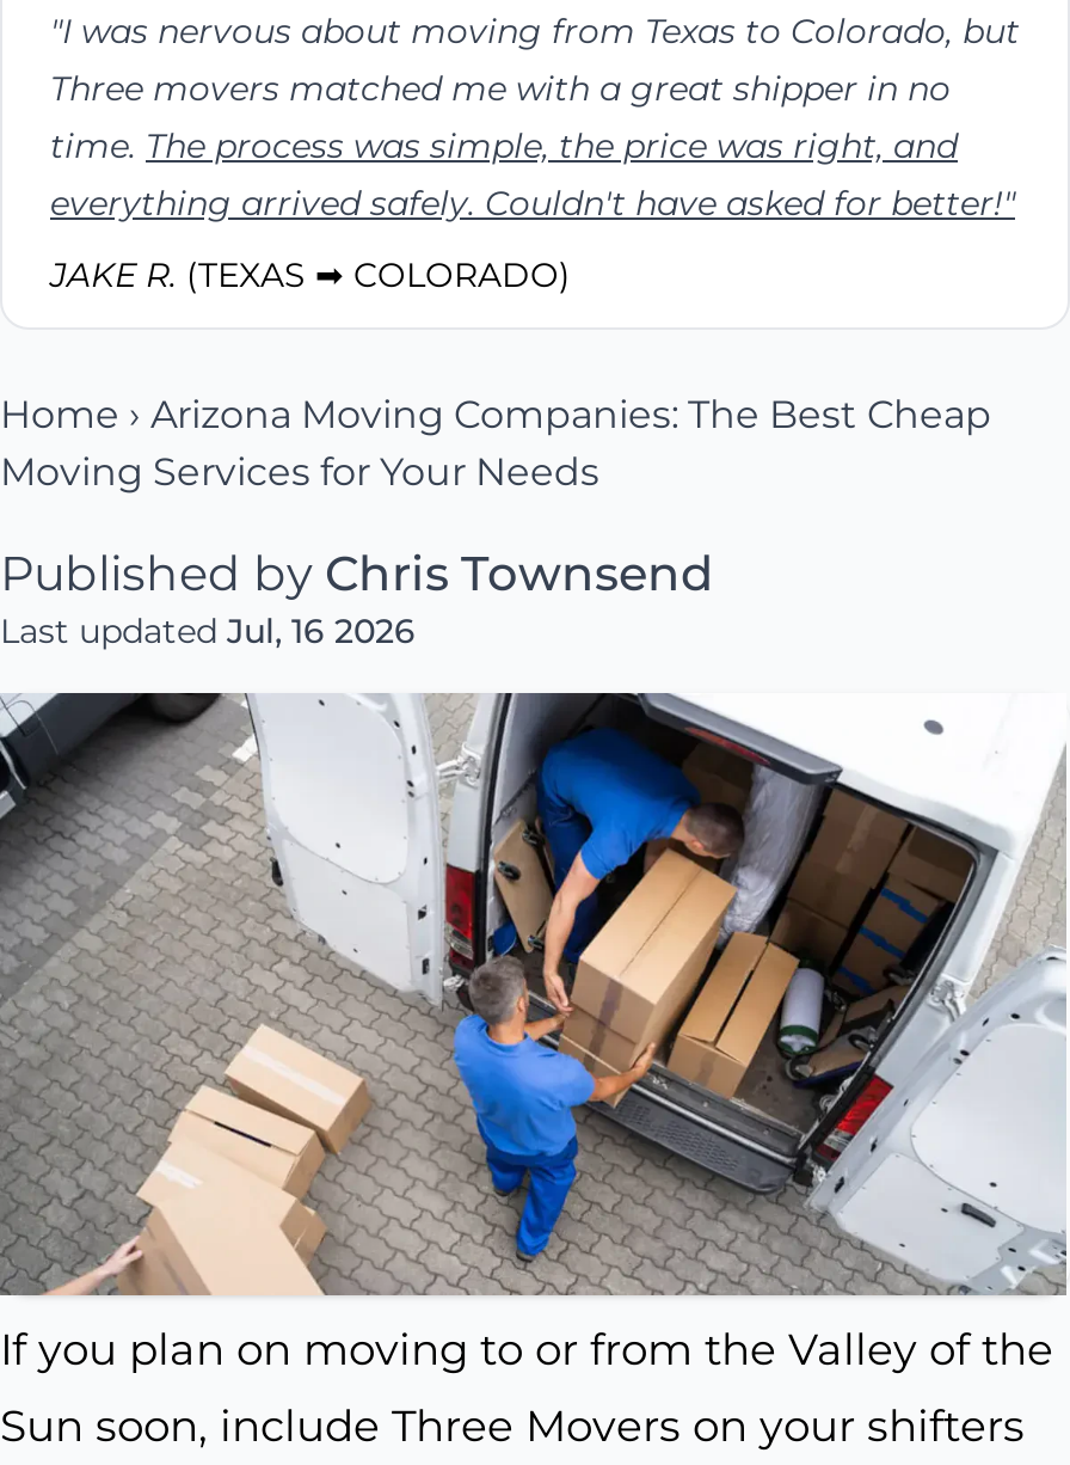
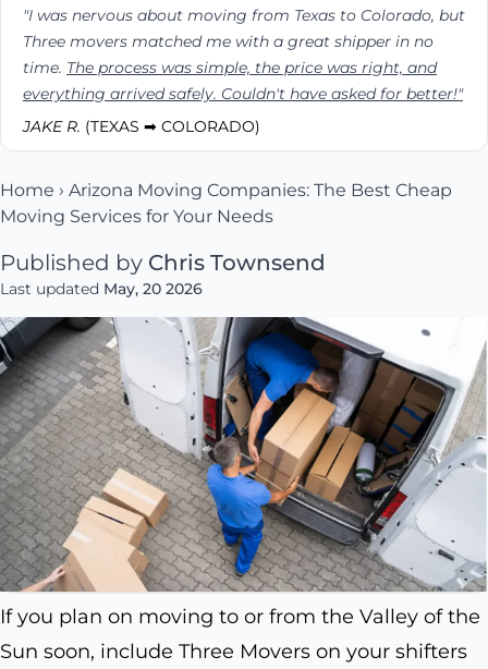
[0,610,416,653] Last updated Jul, 16 2026 -> [0,279,203,299] Last updated May, 20 2026

